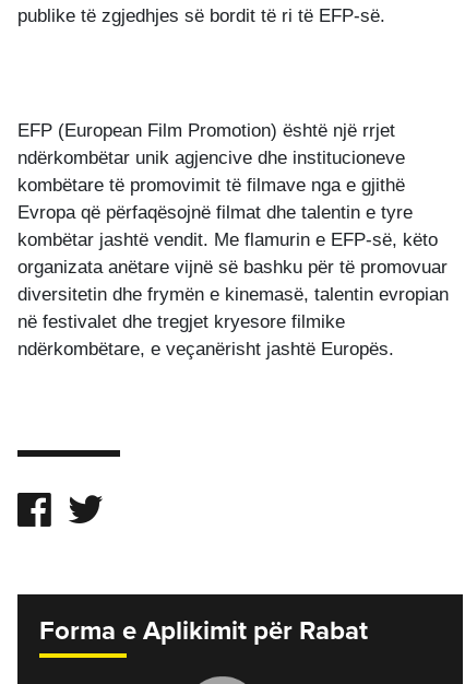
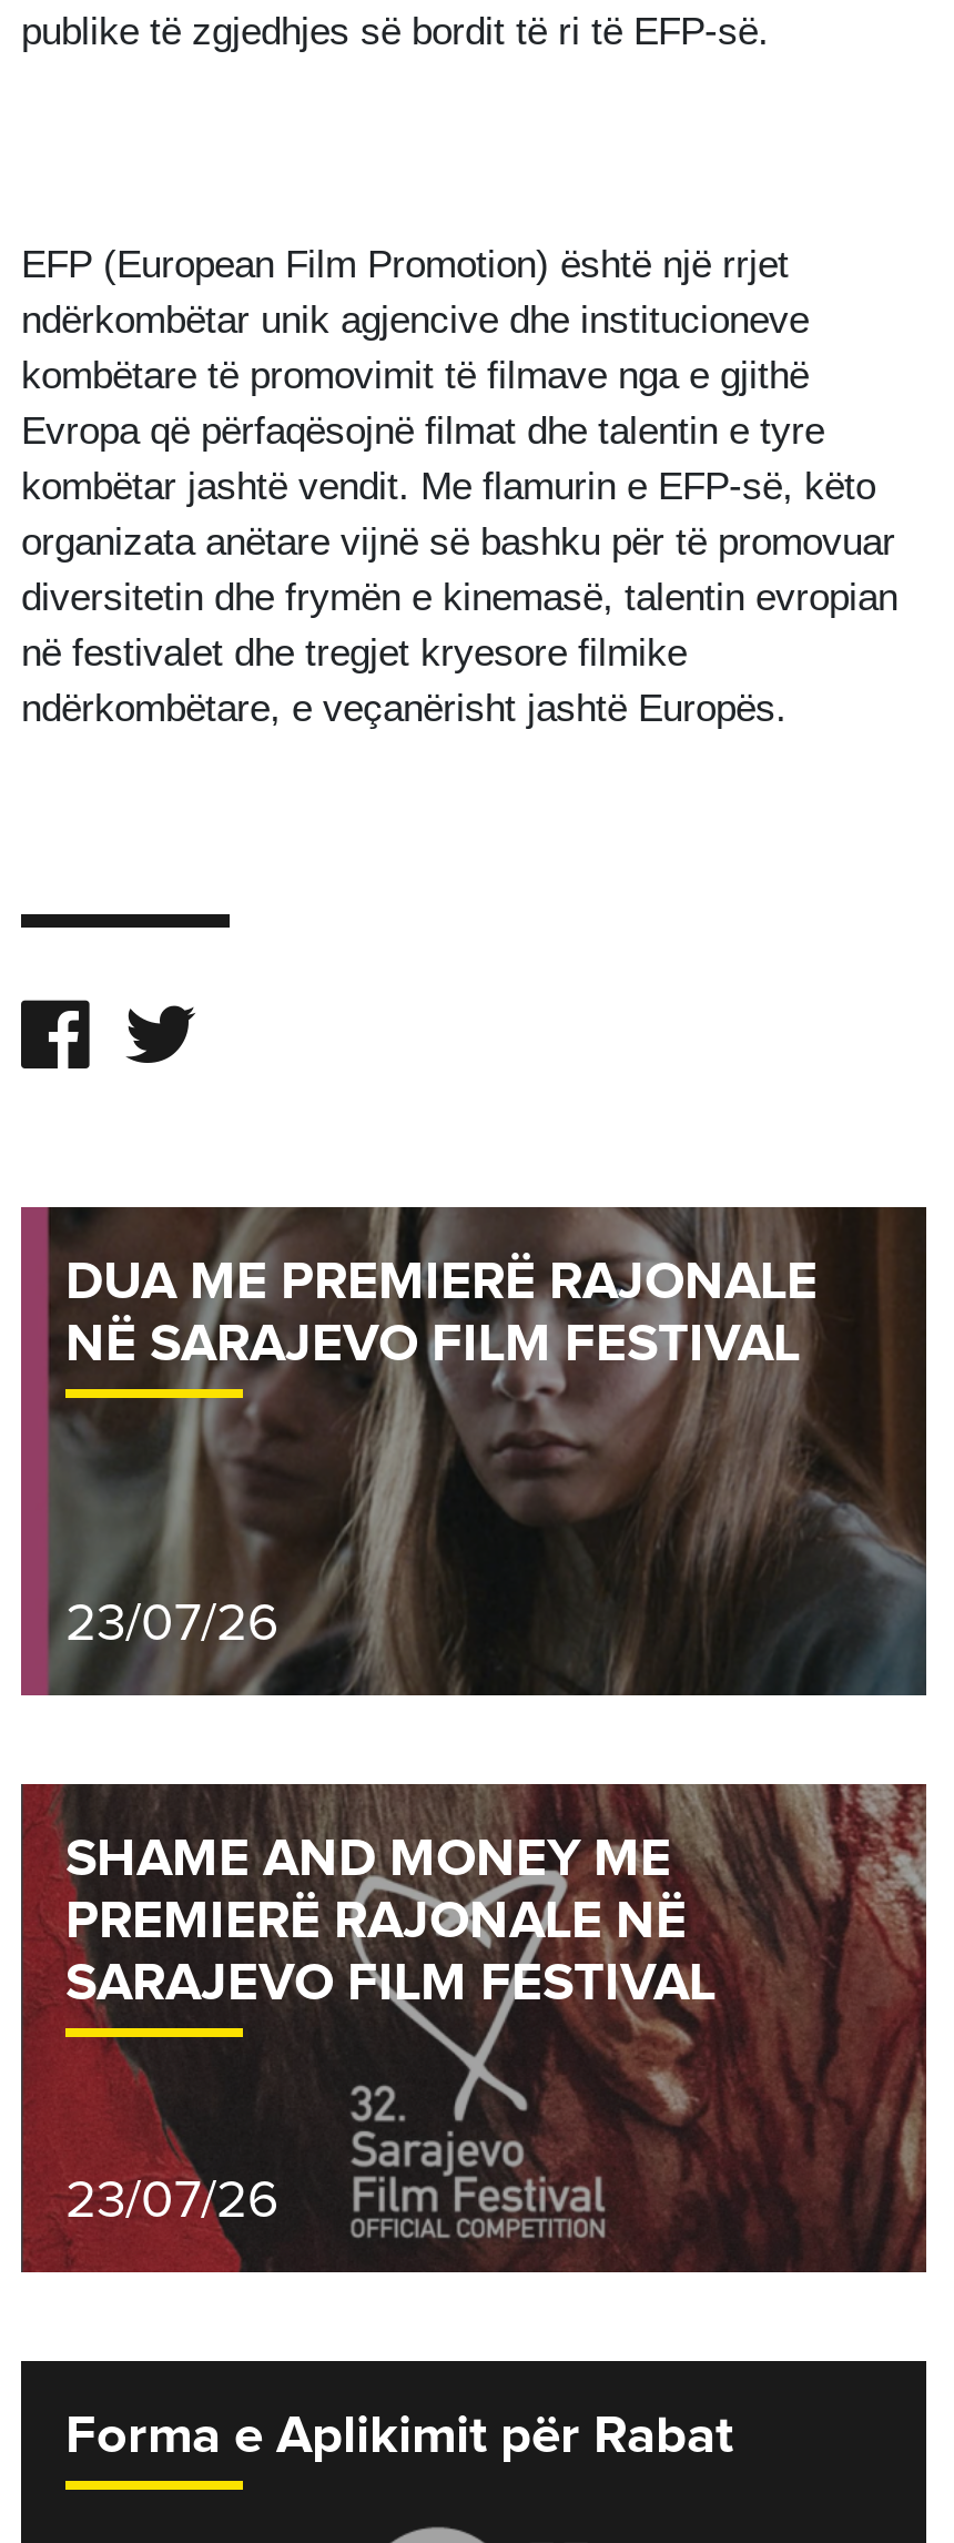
none -> [19,1205,926,1698] [image] | DUA ME PREMIERË RAJONALE | NË SARAJEVO FILM FESTIVAL
none -> [19,1782,928,2274] [image] | SHAME AND MONEY ME | PREMIERË RAJONALE NË | SARAJEVO FILM FESTIVAL
none -> [65,1598,278,1651] 23/07/26
none -> [65,2175,278,2228] 23/07/26

